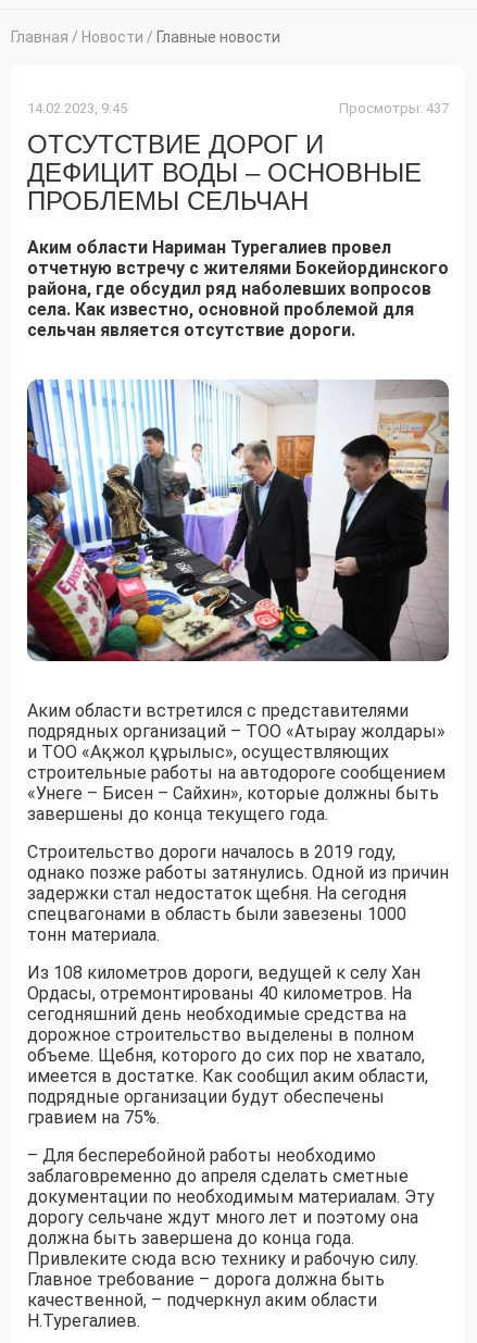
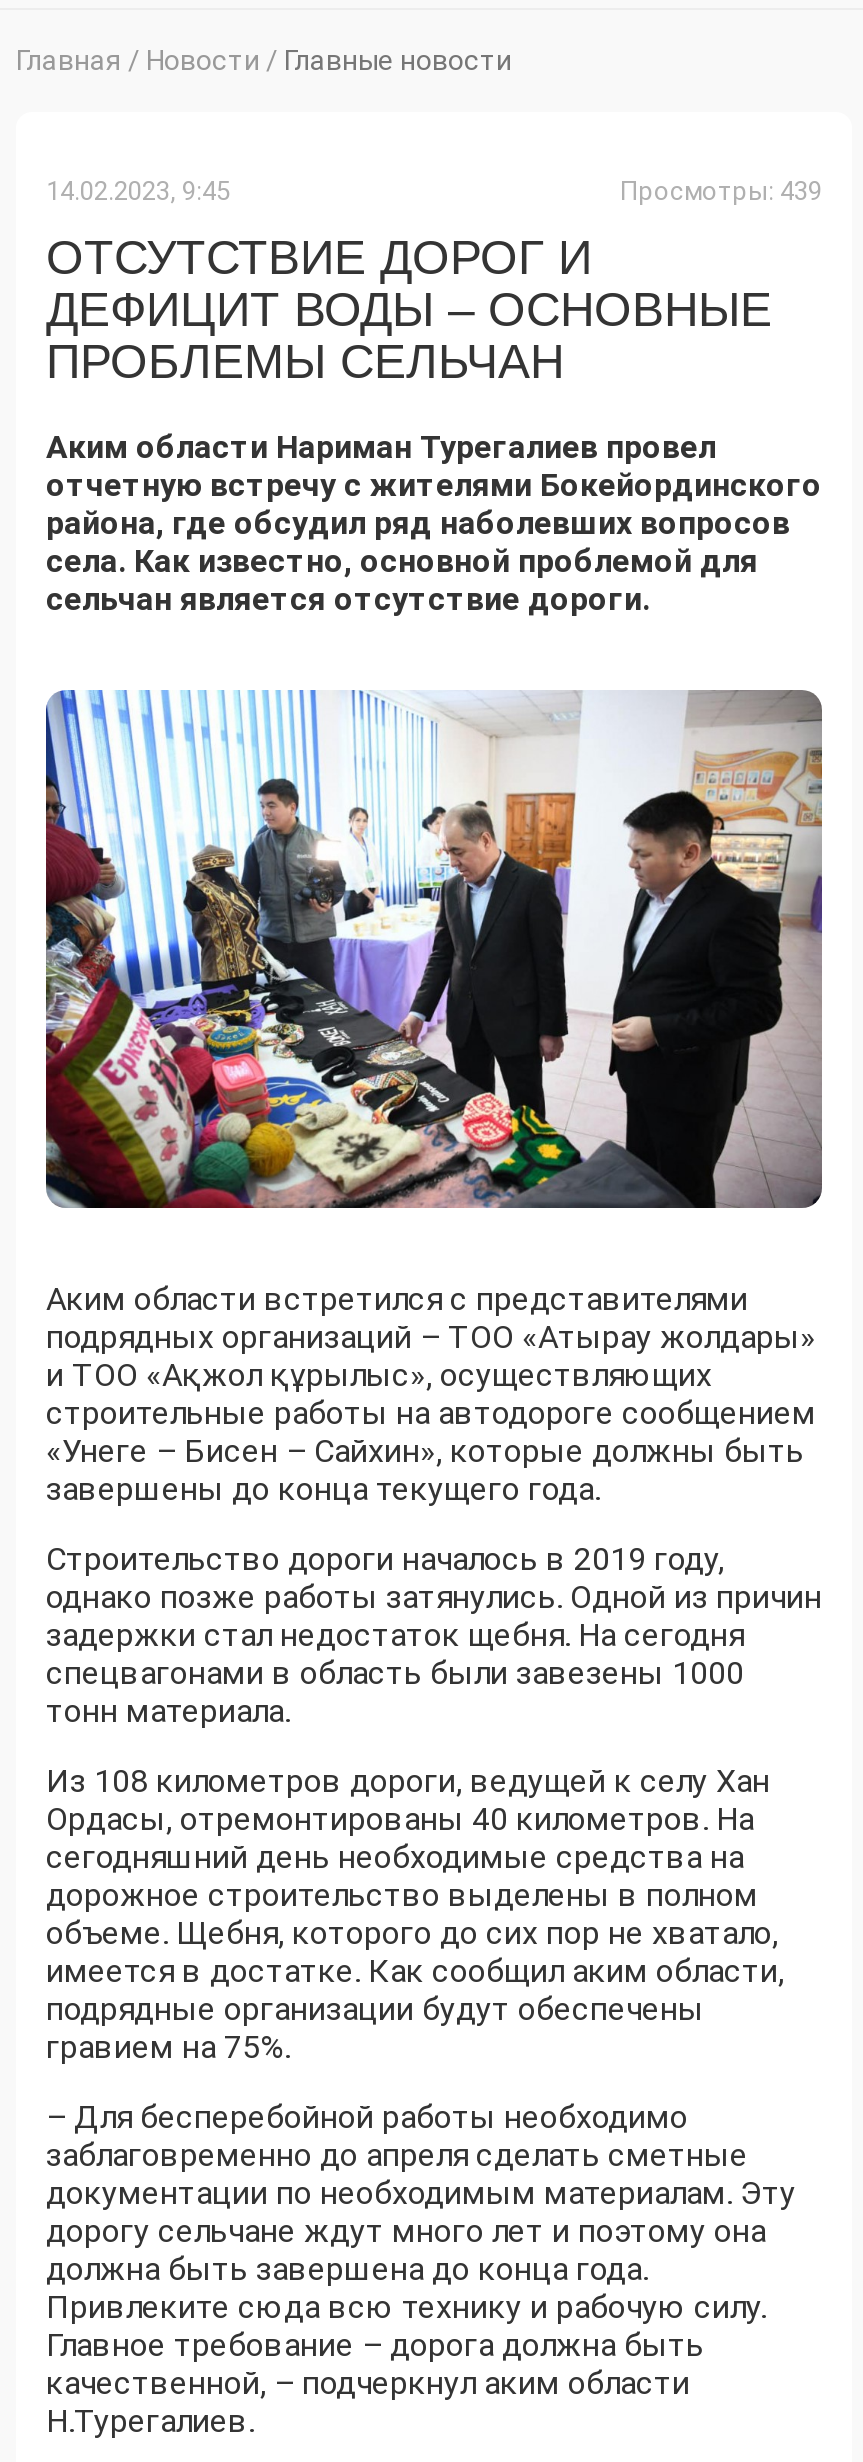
[339,100,449,116] Просмотры: 437 -> [620,176,822,206] Просмотры: 439

